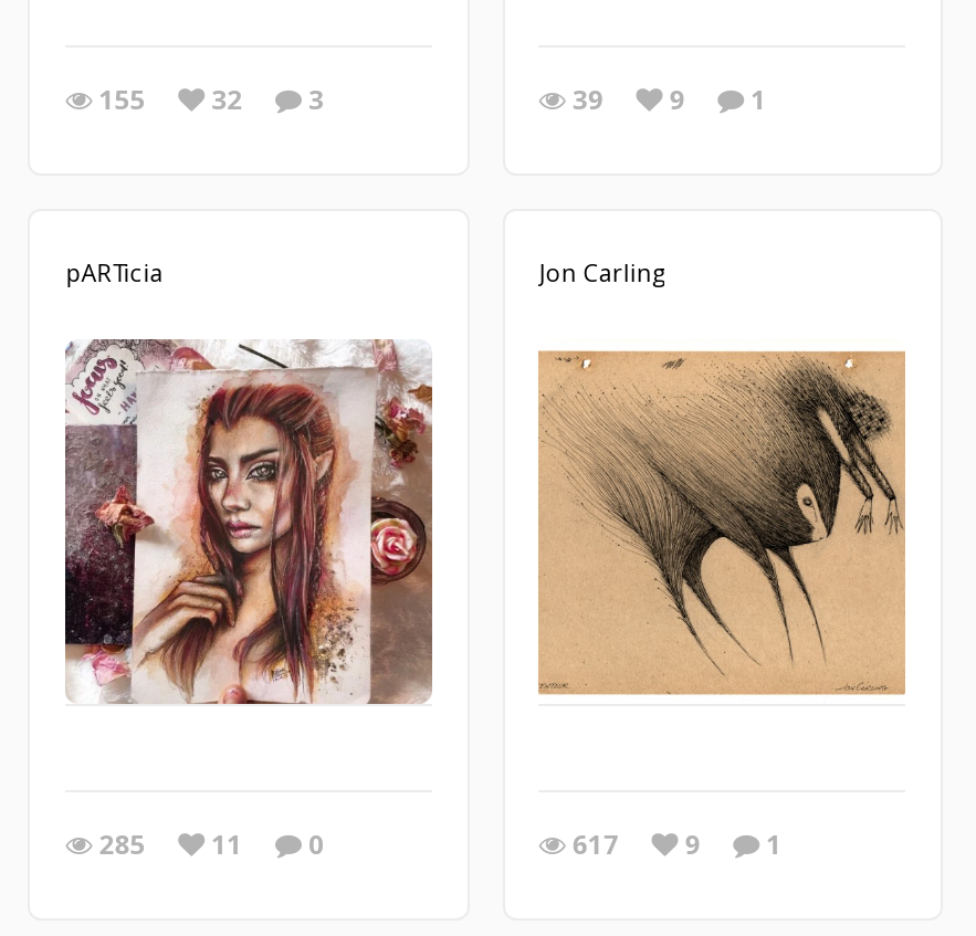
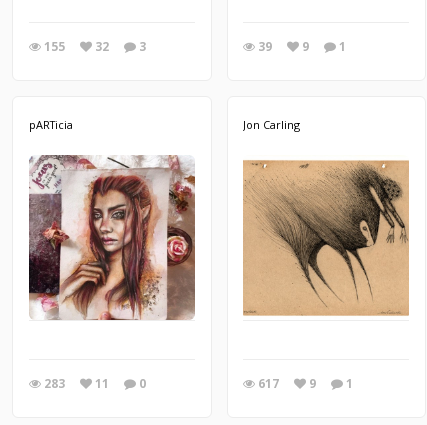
[92,825,324,863] 285 11 0 -> [41,375,146,392] 283 11 0

